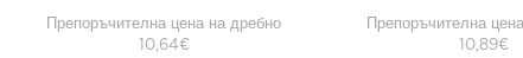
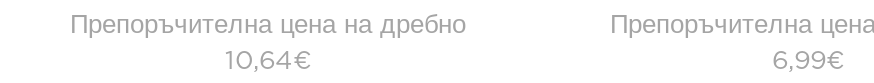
[459,38,509,53] 10,89€ -> [772,49,844,75] 6,99€

